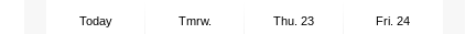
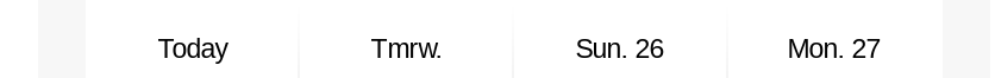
[273,14,314,27] Thu. 23 -> [575,36,663,64] Sun. 26
[376,14,410,27] Fri. 24 -> [787,36,880,64] Mon. 27

